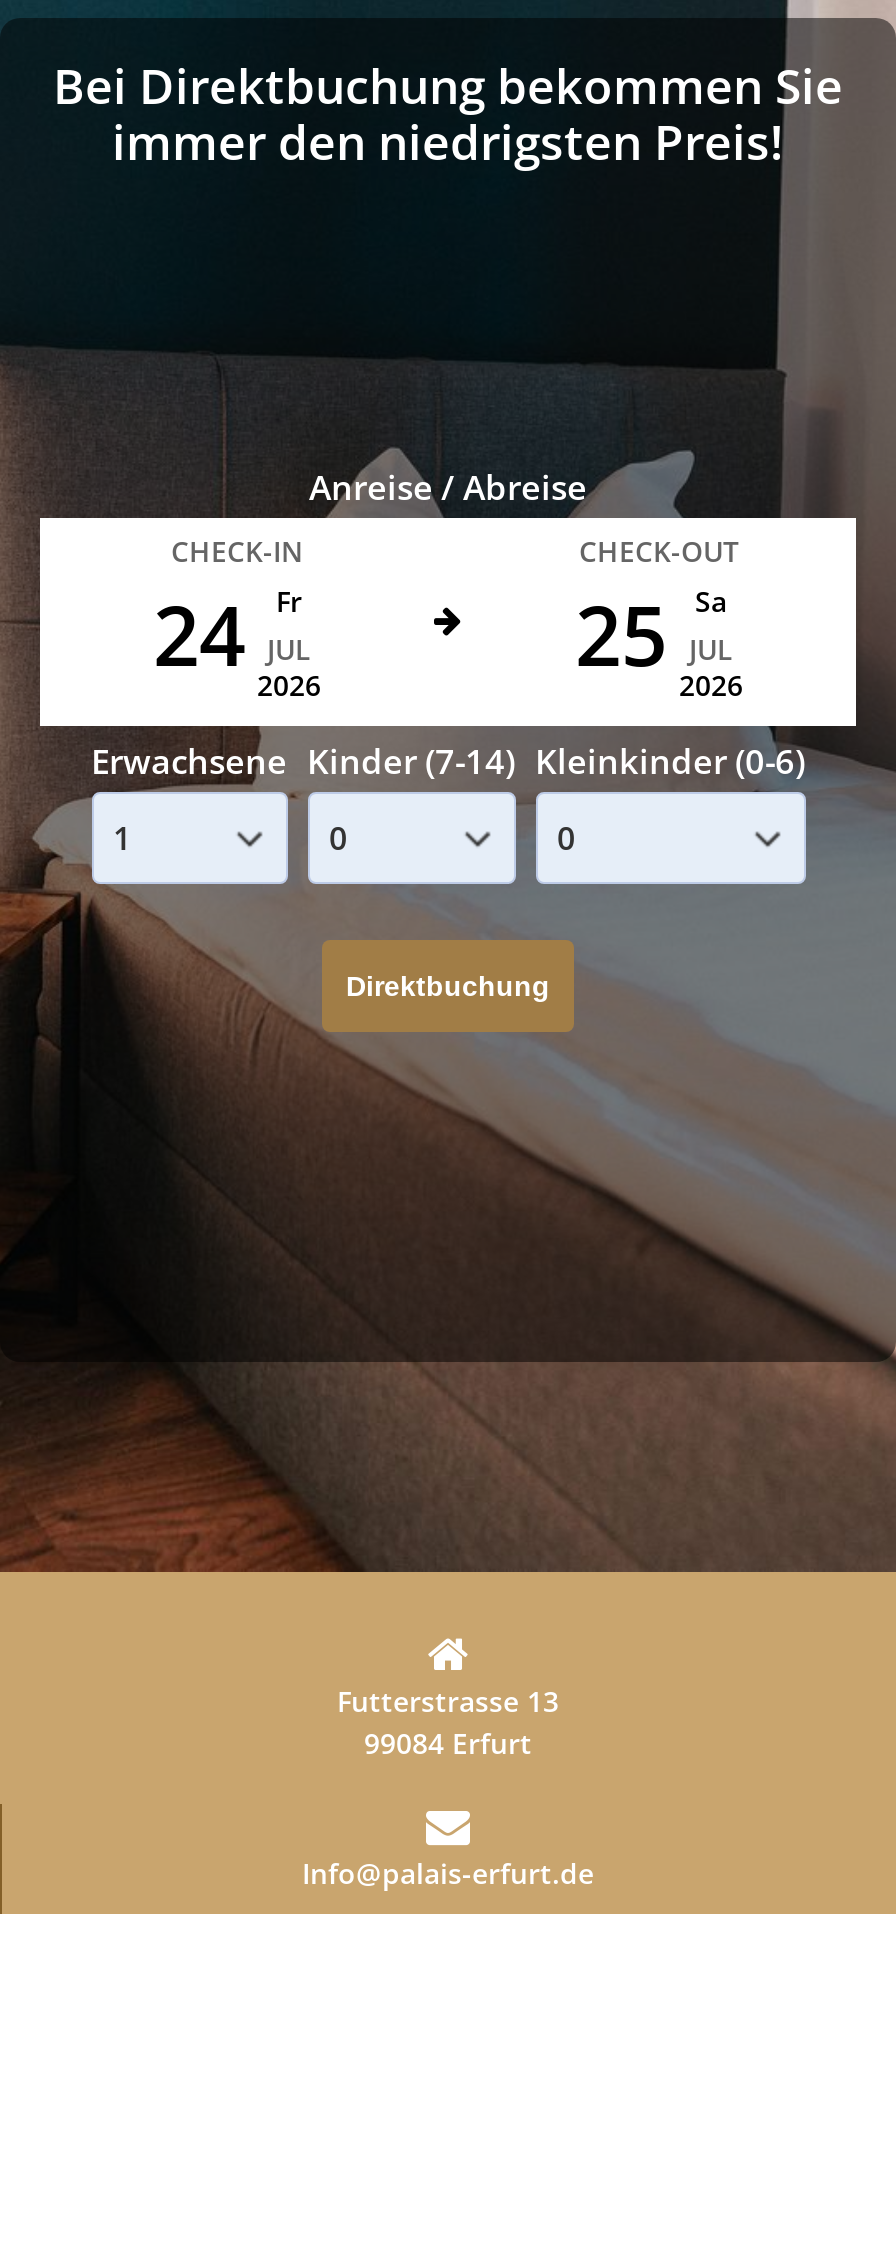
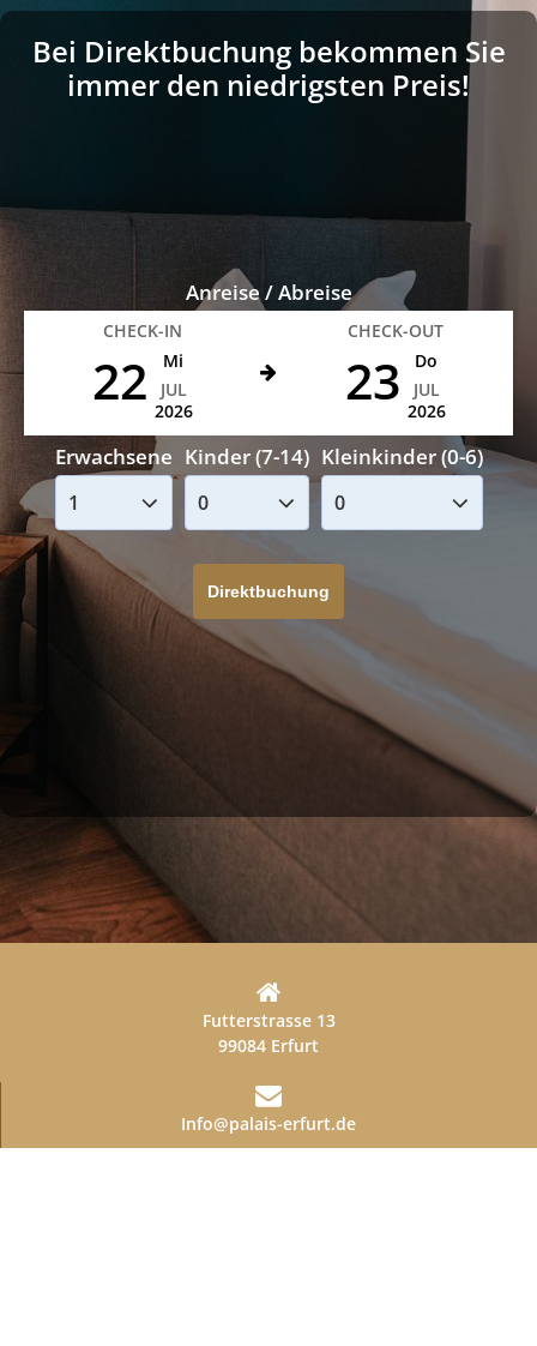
[153,578,302,690] 24 | Fr -> [92,347,183,414] 22 | Mi
[575,578,727,690] 25 | Sa -> [345,347,438,414] 23 | Do

